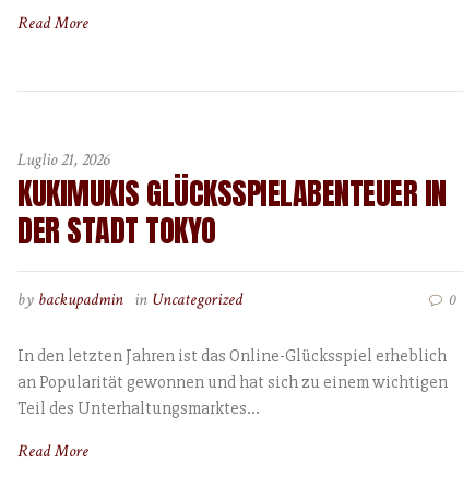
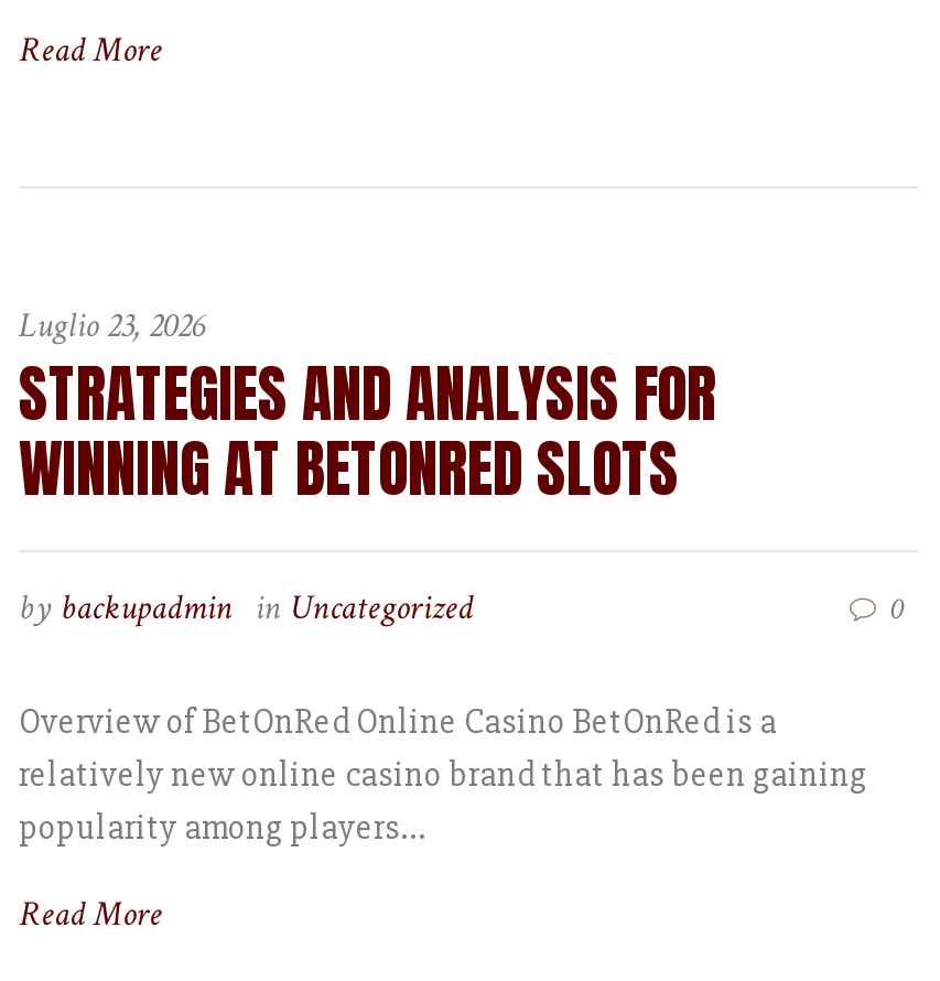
[17,149,446,254] Luglio 21, 2026 | KUKIMUKIS GLÜCKSSPIELABENTEUER IN | DER STADT TOKYO -> [19,304,716,515] Luglio 23, 2026 | STRATEGIES AND ANALYSIS FOR | WINNING AT BETONRED SLOTS
[17,345,448,420] In den letzten Jahren ist das Online-Glücksspiel erheblich | an Popularität gewonnen und hat sich zu einem wichtigen | Teil des Unterhaltungsmarktes... -> [19,700,867,850] Overview of BetOnRed Online Casino BetOnRed is a | relatively new online casino brand that has been gaining | popularity among players...

